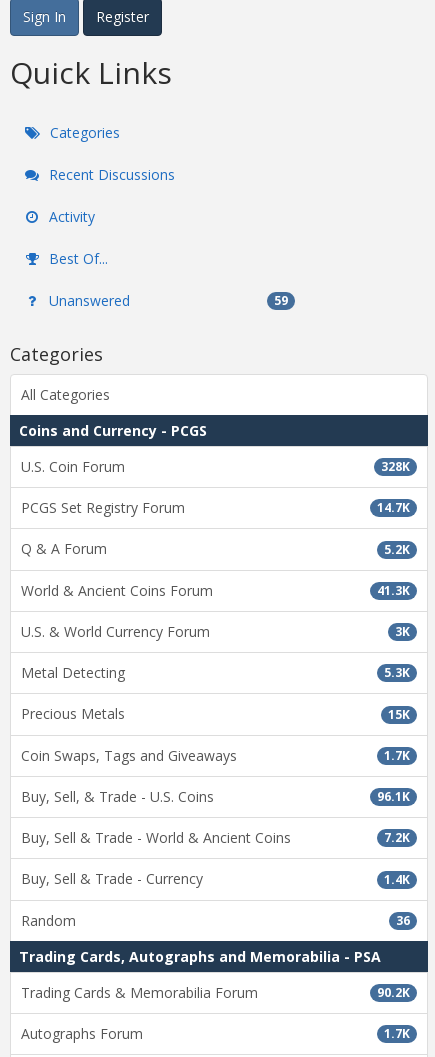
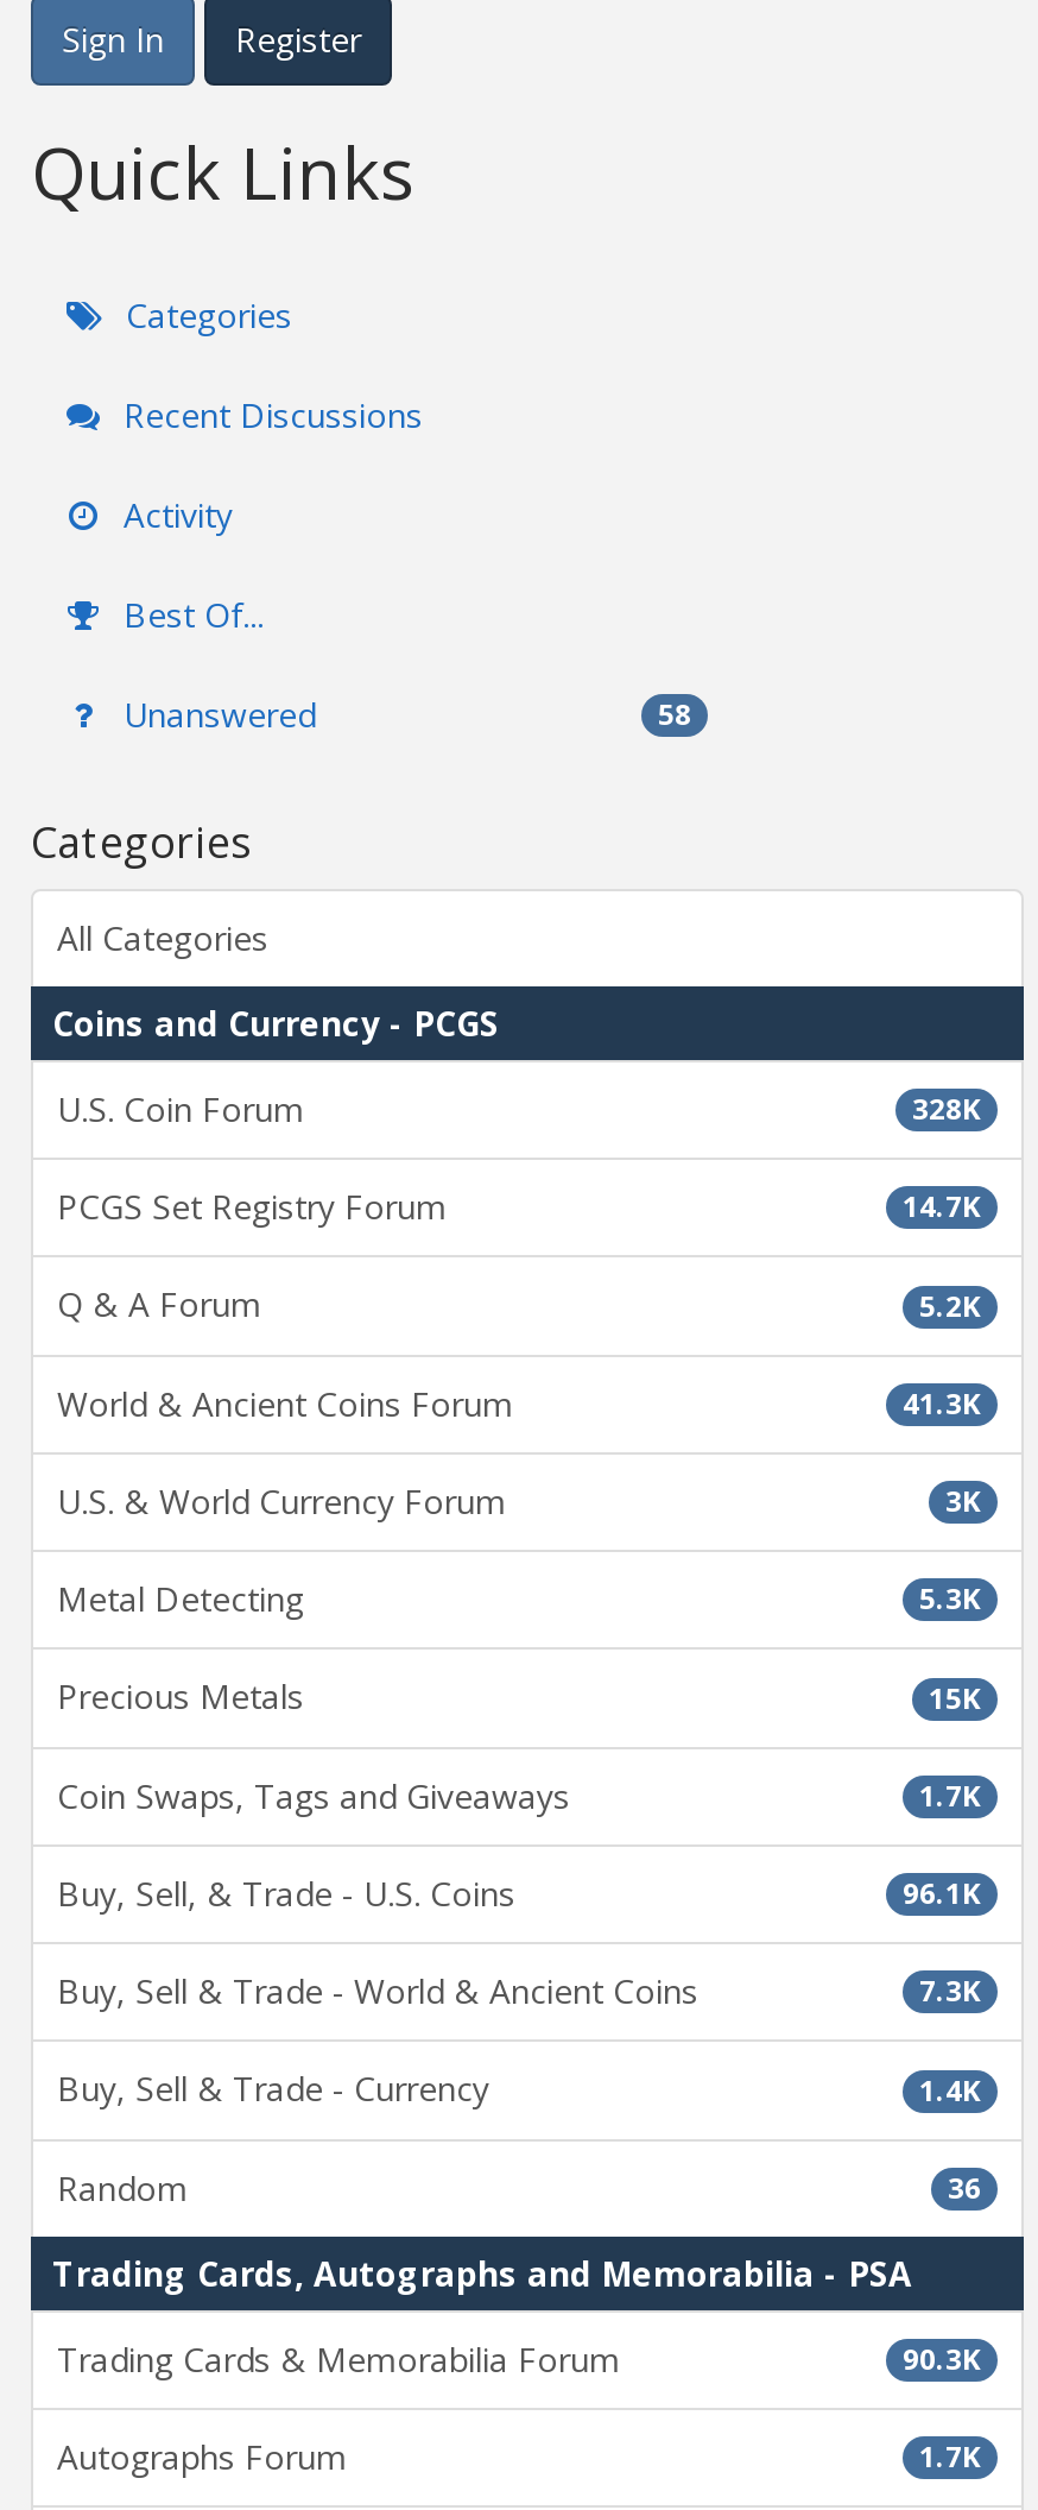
[274,292,288,309] 59 -> [658,694,691,734] 58
[384,829,410,846] 7.2K -> [919,1971,981,2011] 7.3K
[377,984,410,1001] 90.2K -> [903,2339,981,2379] 90.3K

